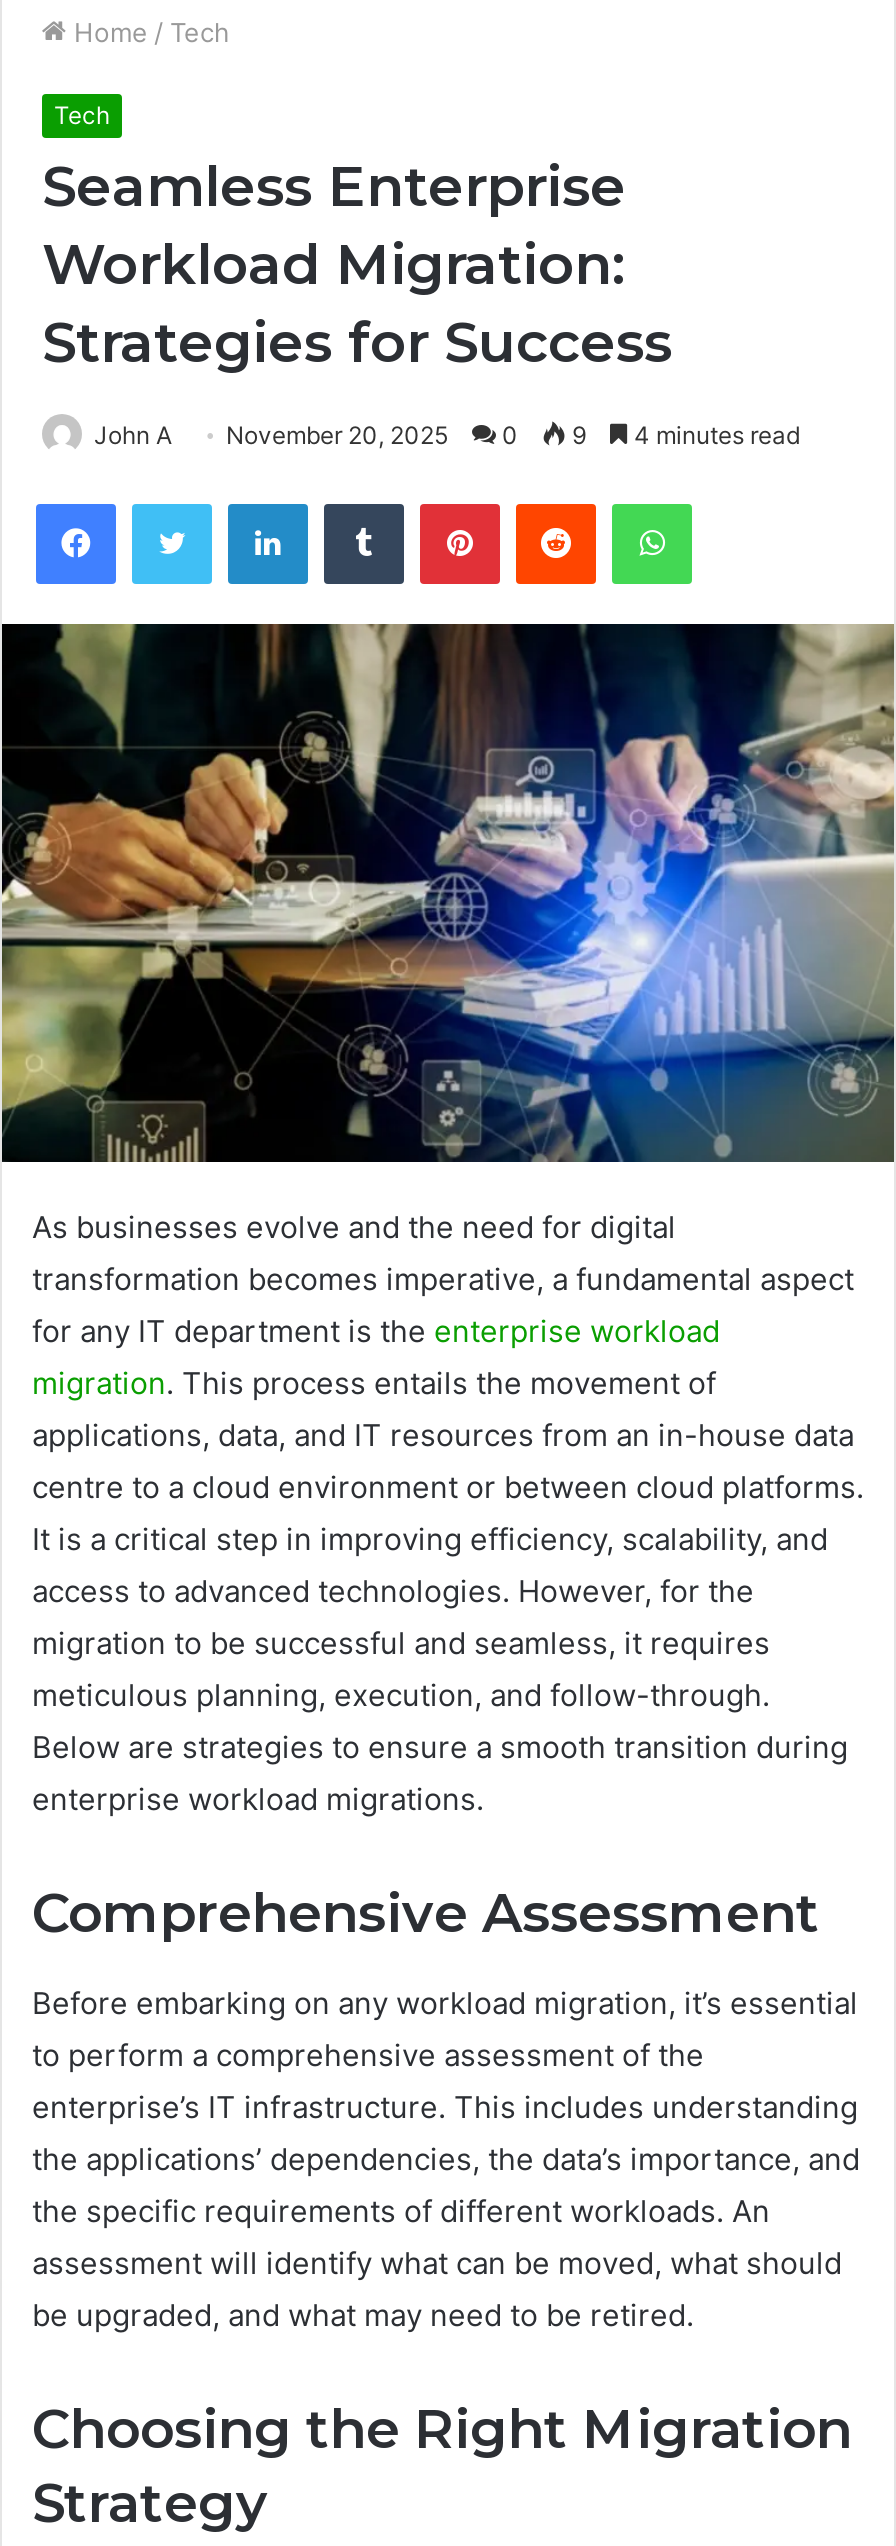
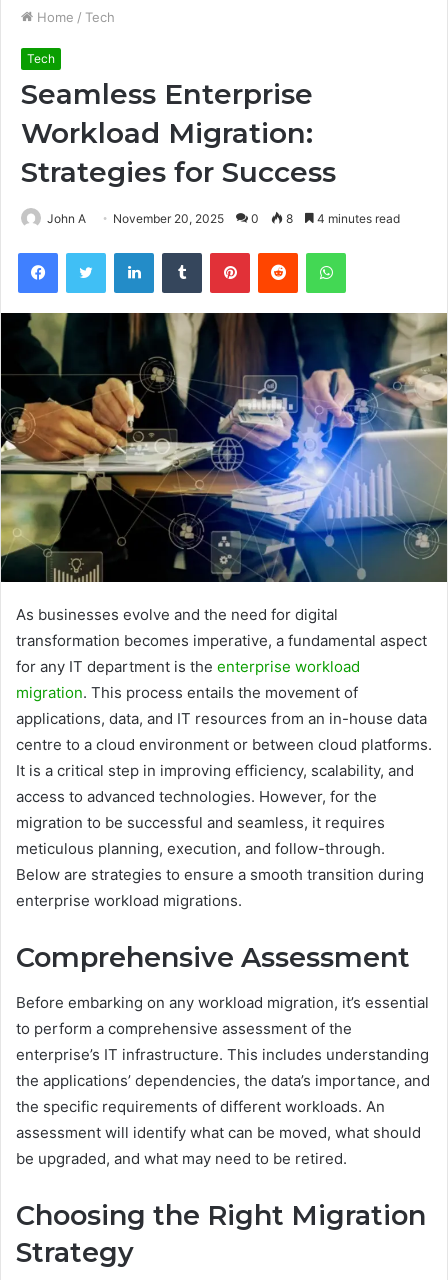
[94,421,800,451] John A November 20, 2025 0 9 4 minutes read -> [47,211,400,226] John A November 20, 2025 0 8 4 minutes read

